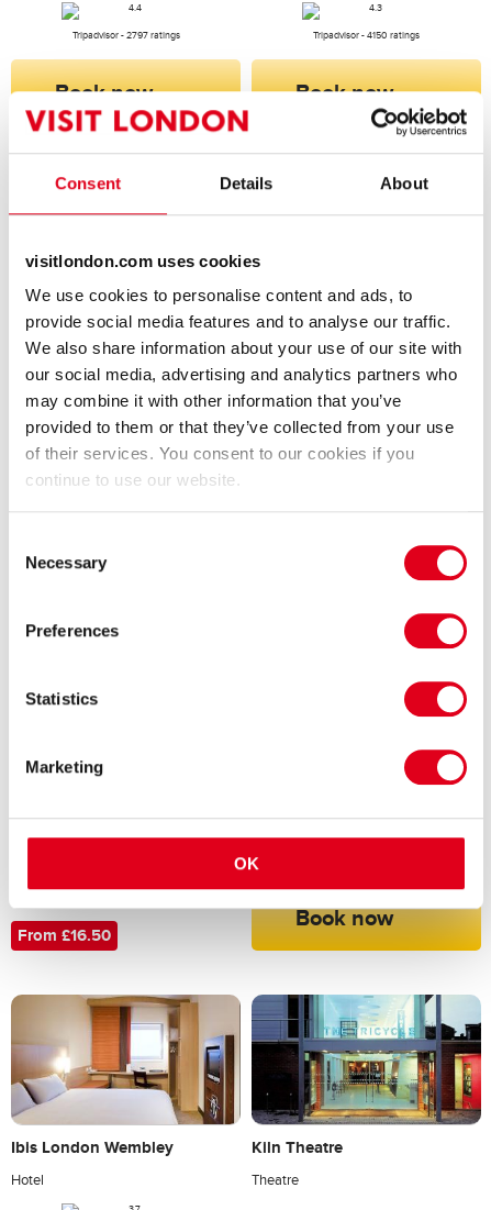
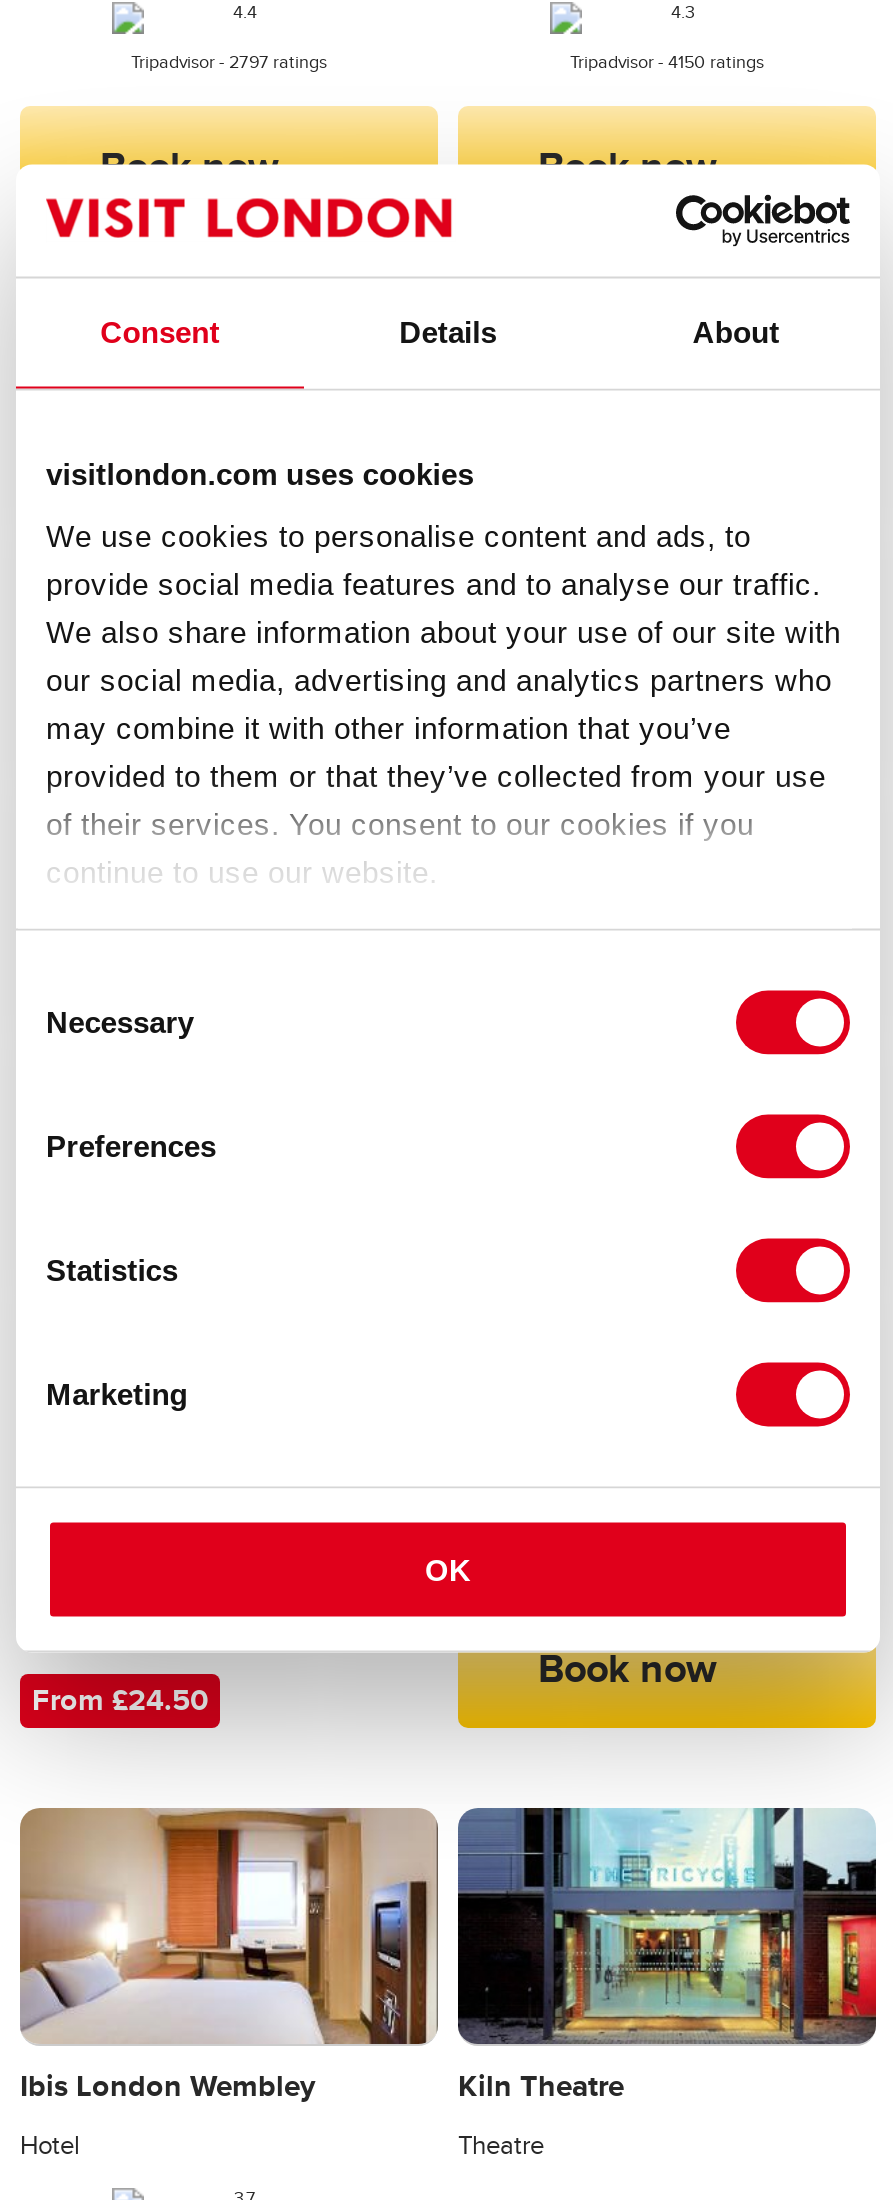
[18,923,111,948] From £16.50 -> [32,1679,208,1723] From £24.50

